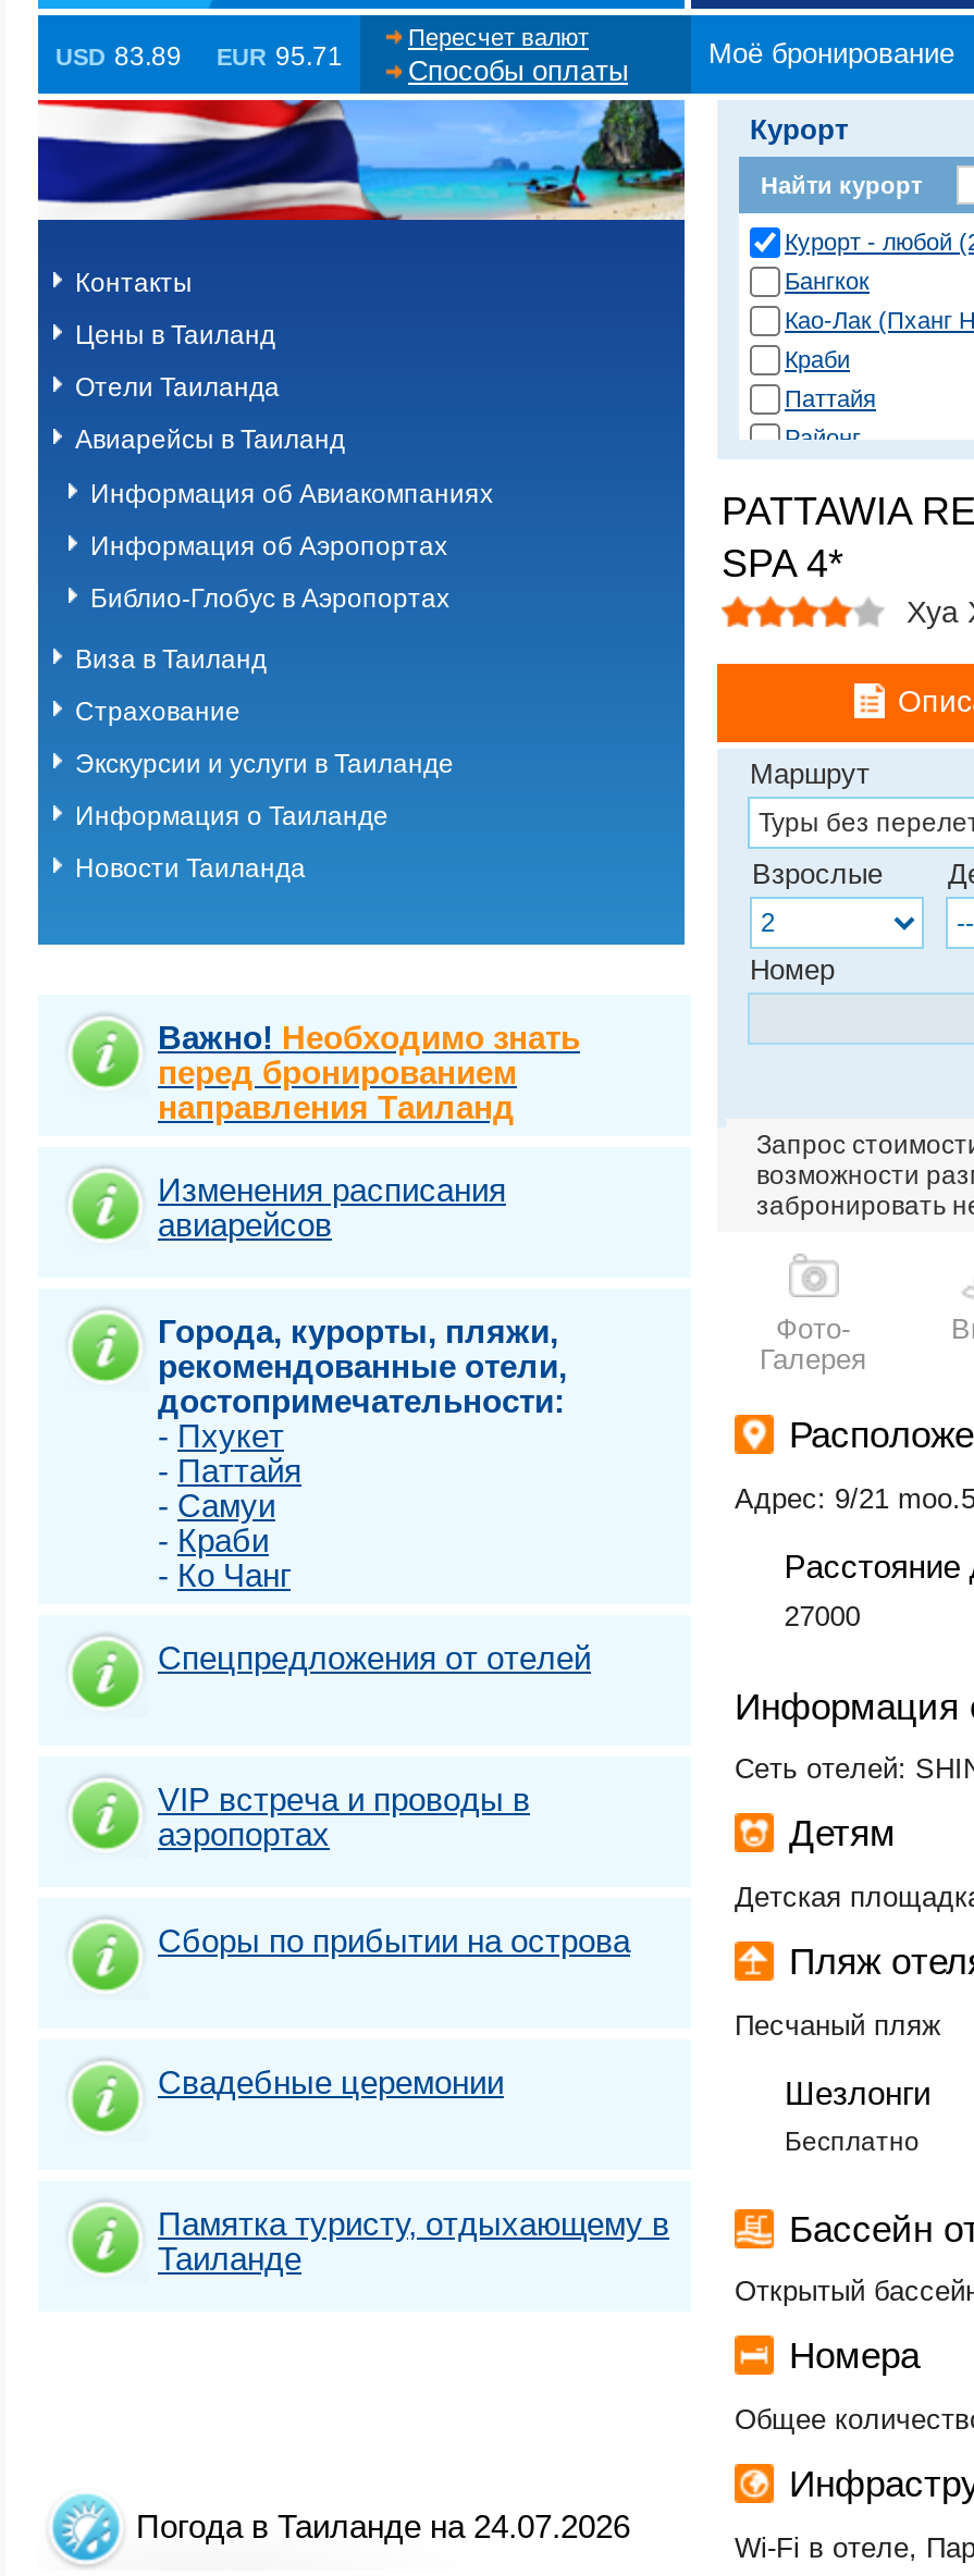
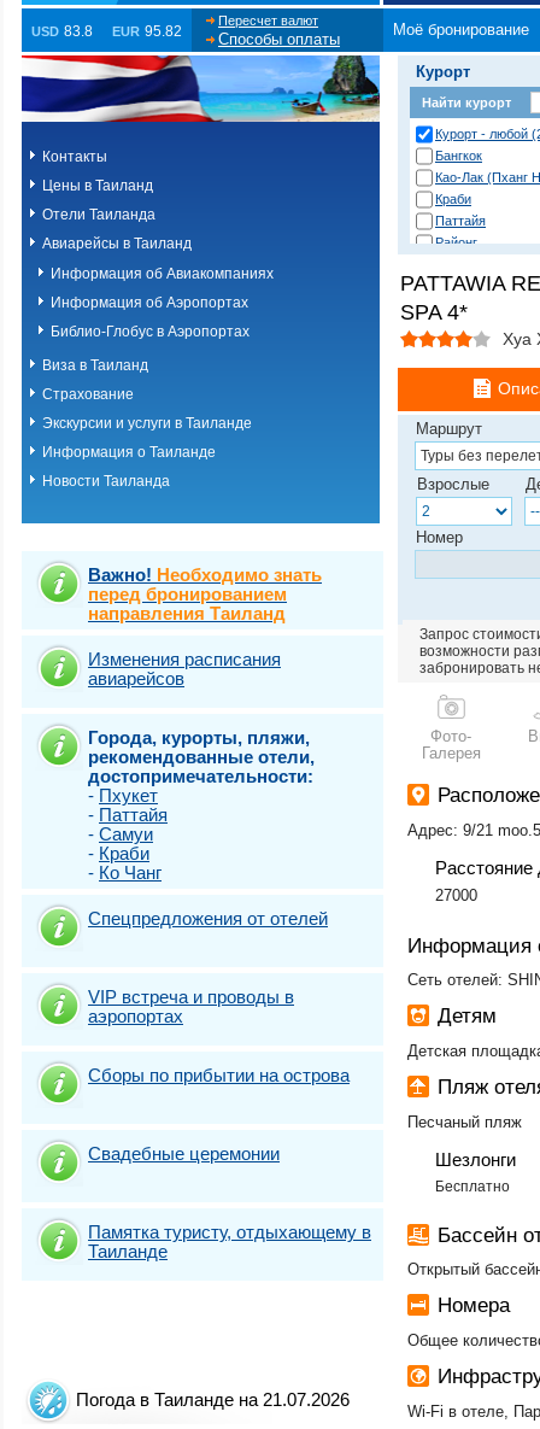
[56,41,182,72] USD 83.89 -> [31,23,93,40] USD 83.8
[217,41,343,72] EUR 95.71 -> [112,23,182,40] EUR 95.82
[136,2507,630,2544] Погода в Таиланде на 24.07.2026 -> [76,1389,350,1410] Погода в Таиланде на 21.07.2026

